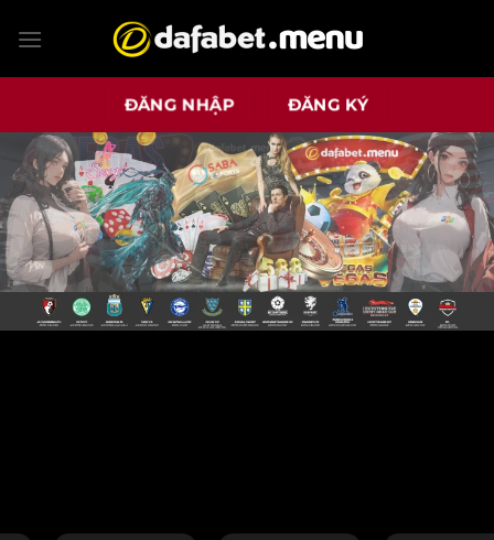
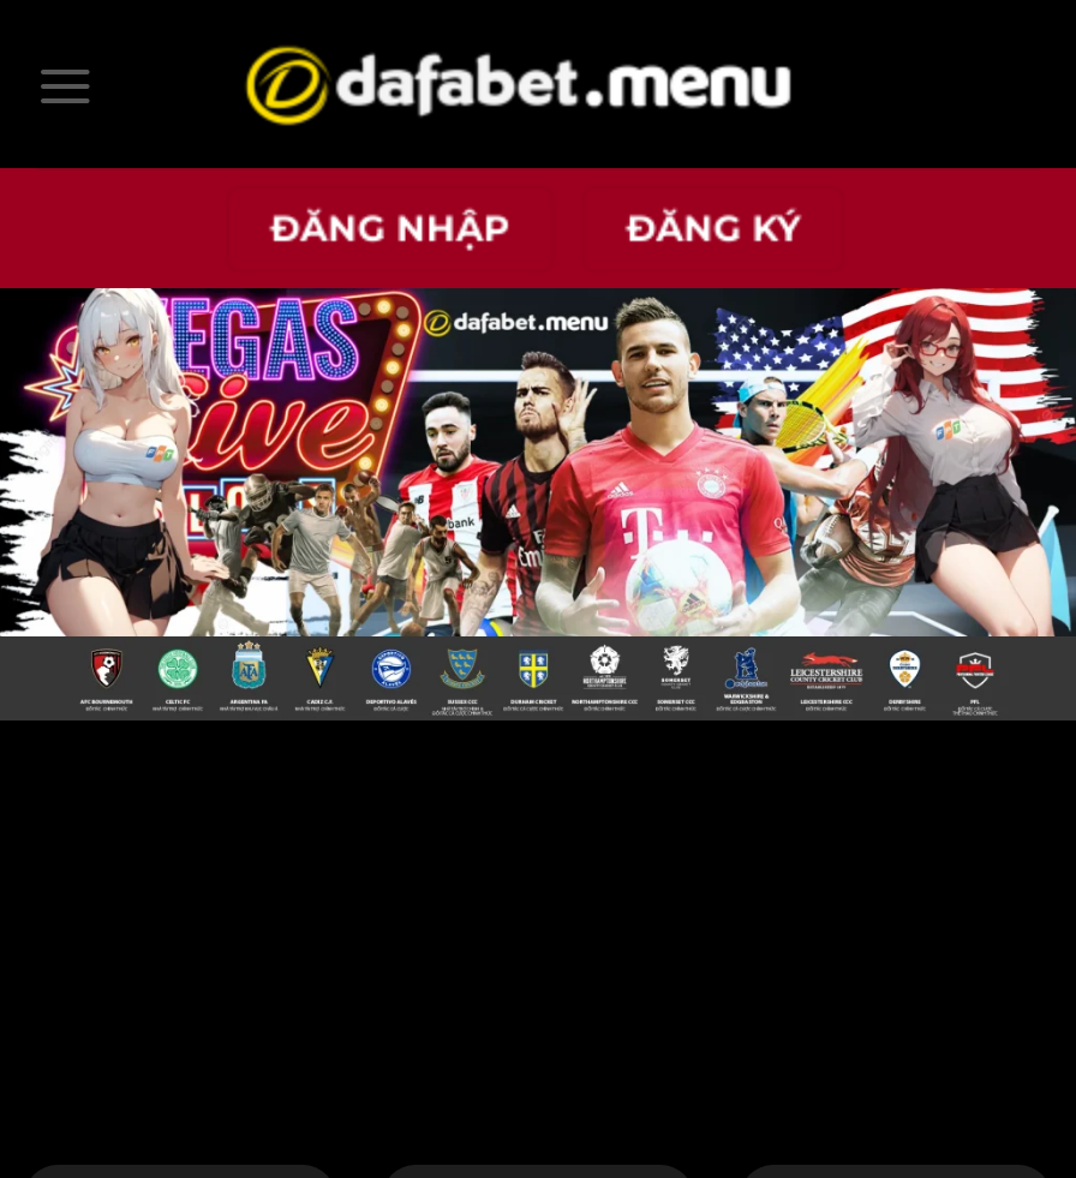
[3,131,491,292] [image] -> [7,286,1069,636] [image]

